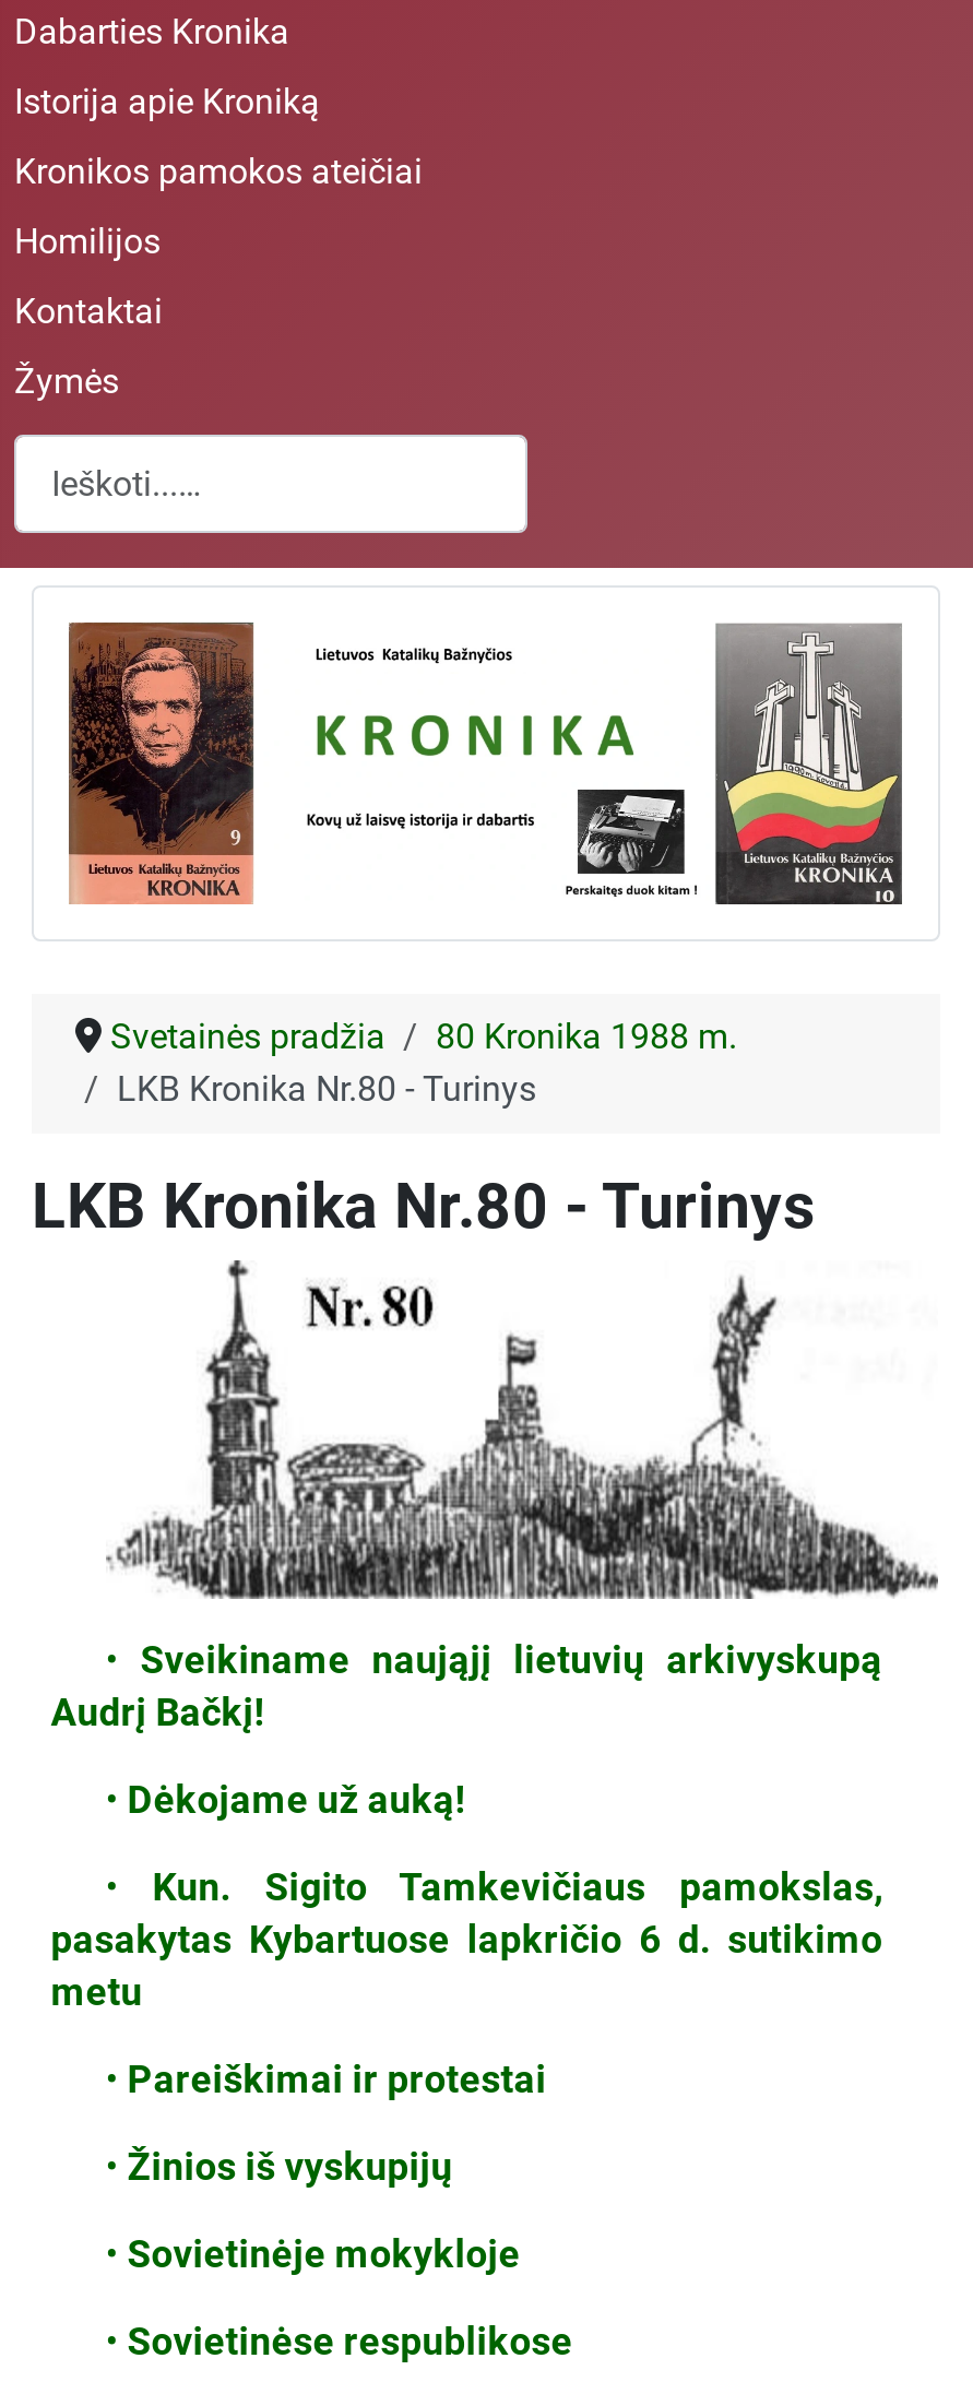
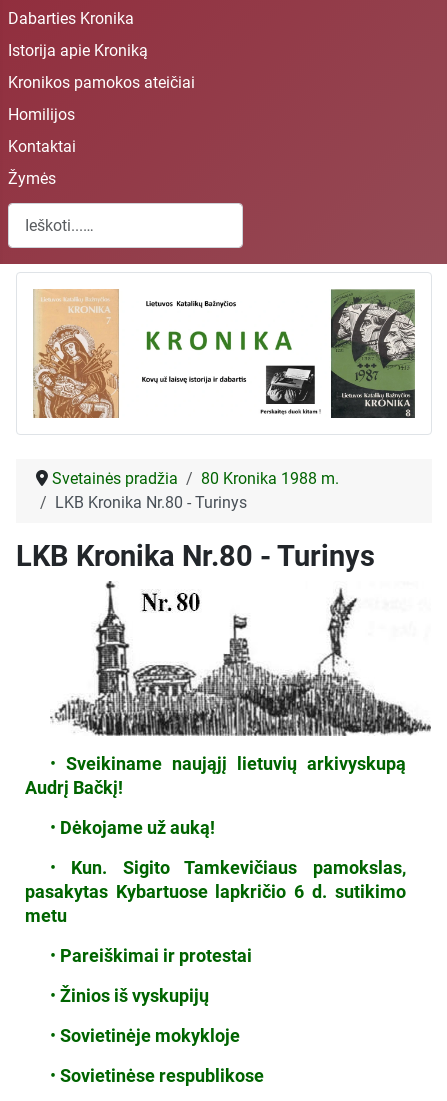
[69,620,254,904] [image] -> [34,289,119,418] [image]
[713,623,903,904] [image] -> [329,290,416,417] [image]

